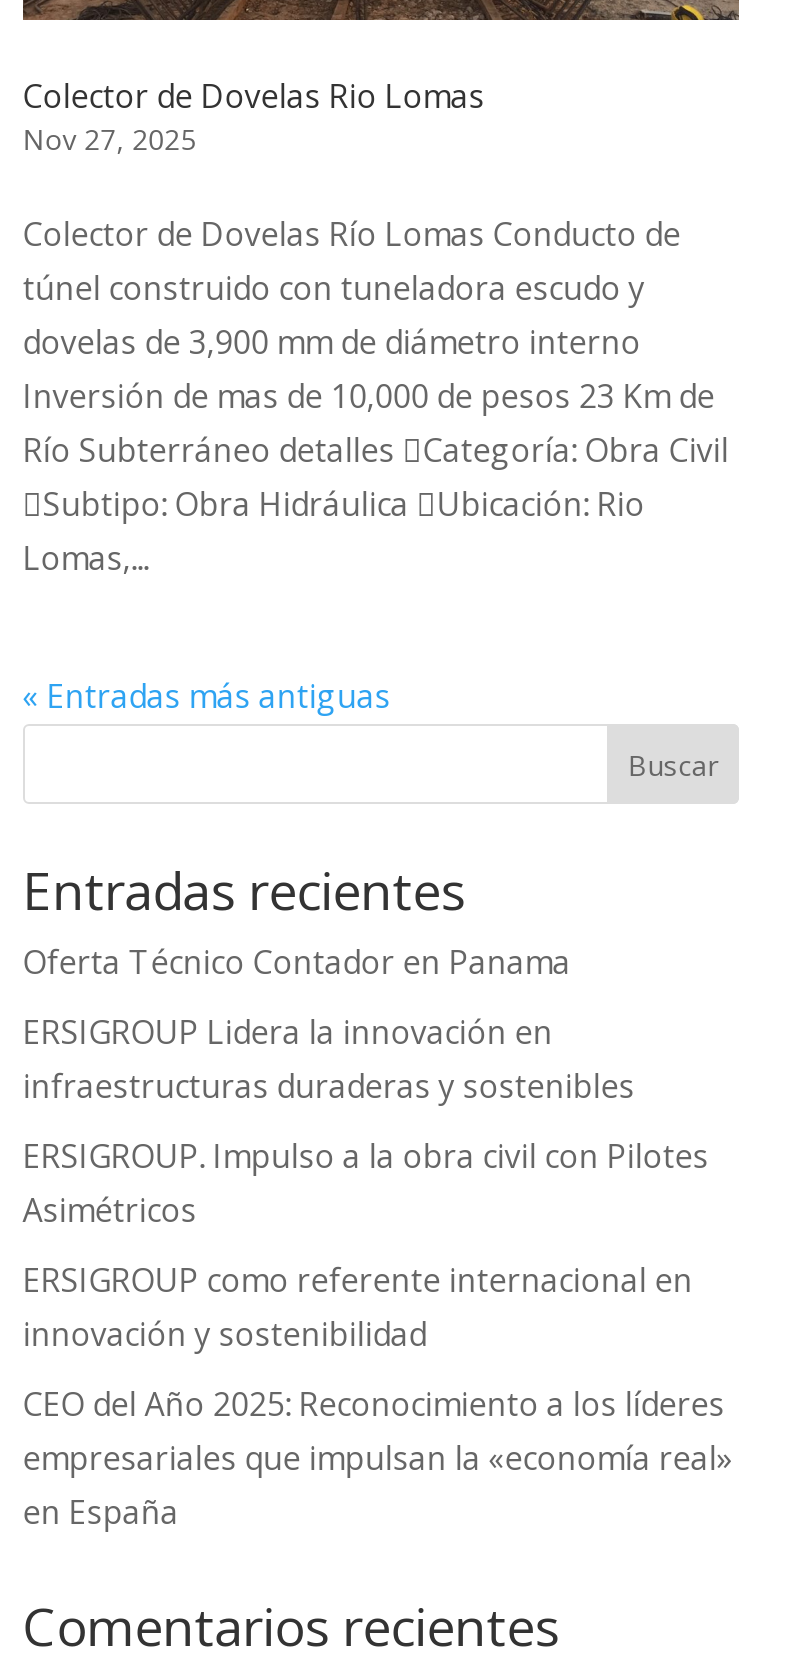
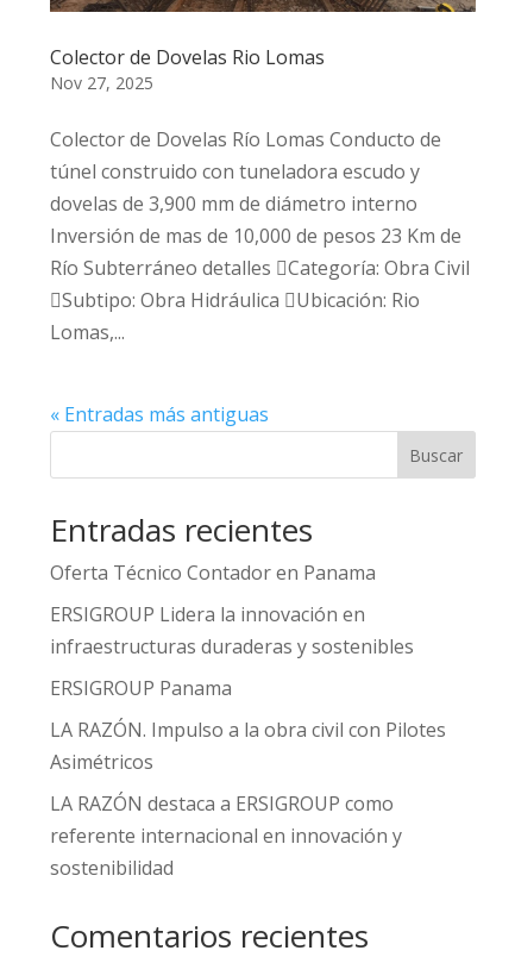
[23,1135,709,1179] ERSIGROUP. Impulso a la obra civil con Pilotes -> [50,675,446,743] ERSIGROUP Panama | LA RAZÓN. Impulso a la obra civil con Pilotes
moved [23,1189,197,1233] -> [50,749,153,775]: Asimétricos
[23,1259,733,1535] ERSIGROUP como referente internacional en | innovación y sostenibilidad | CEO del Año 2025: Reconocimiento a los líderes | empresariales que impulsan la «economía real» | en España -> [50,791,402,881] LA RAZÓN destaca a ERSIGROUP como | referente internacional en innovación y | sostenibilidad

